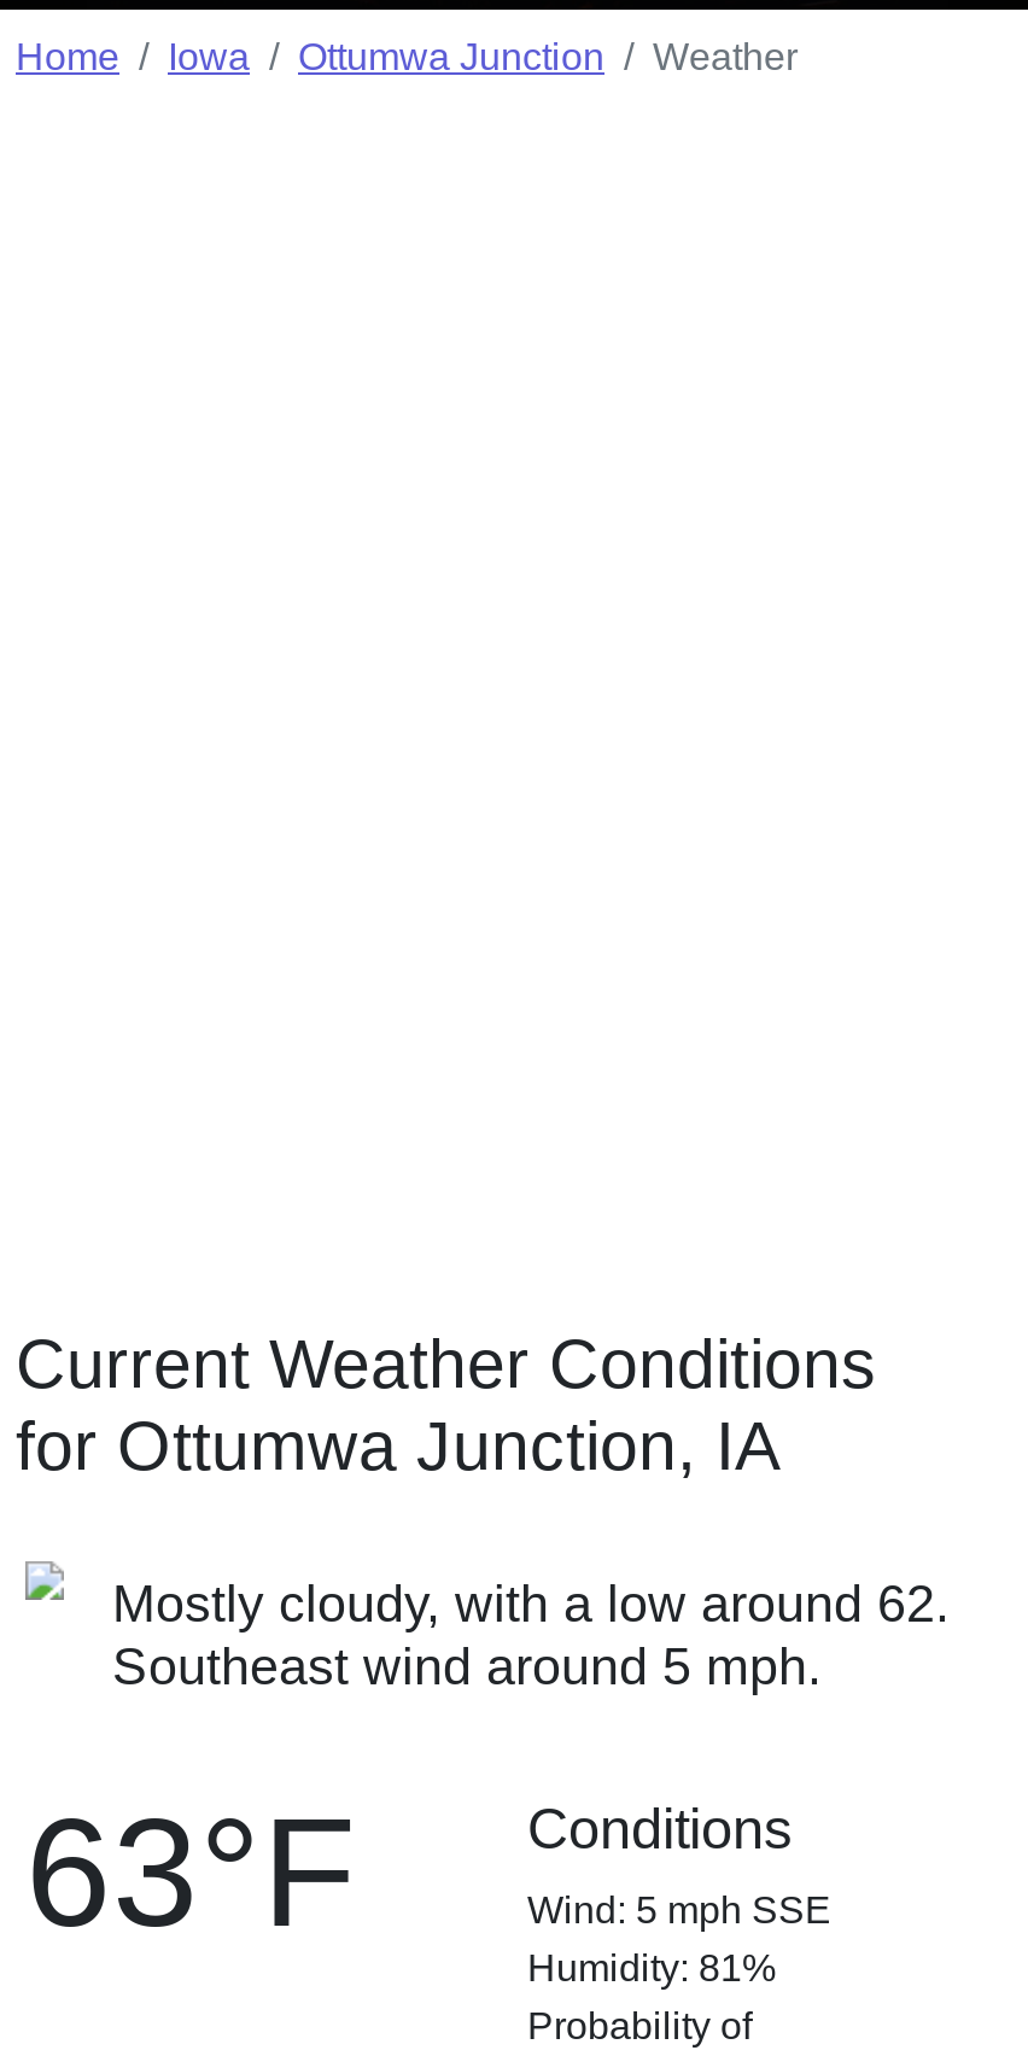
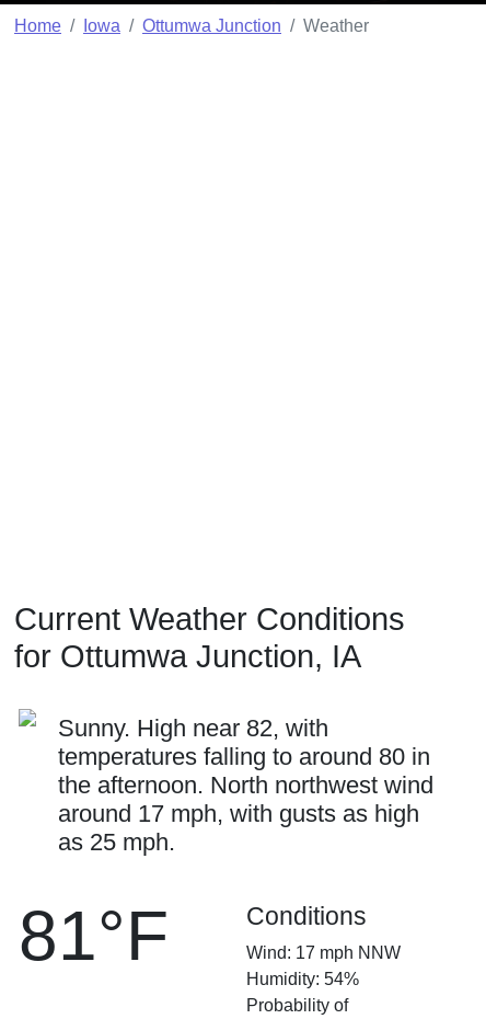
[112,1573,950,1696] Mostly cloudy, with a low around 62. | Southeast wind around 5 mph. -> [58,714,433,856] Sunny. High near 82, with | temperatures falling to around 80 in | the afternoon. North northwest wind | around 17 mph, with gusts as high | as 25 mph.
[25,1786,356,1959] 63°F -> [19,896,169,975] 81°F
[527,1889,831,1931] Wind: 5 mph SSE -> [246,943,401,962] Wind: 17 mph NNW
[527,1947,776,1988] Humidity: 81% -> [246,970,359,988] Humidity: 54%

